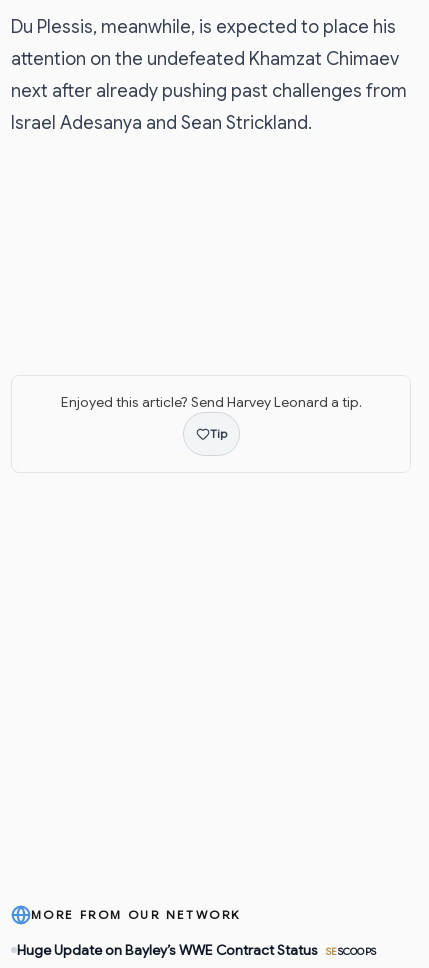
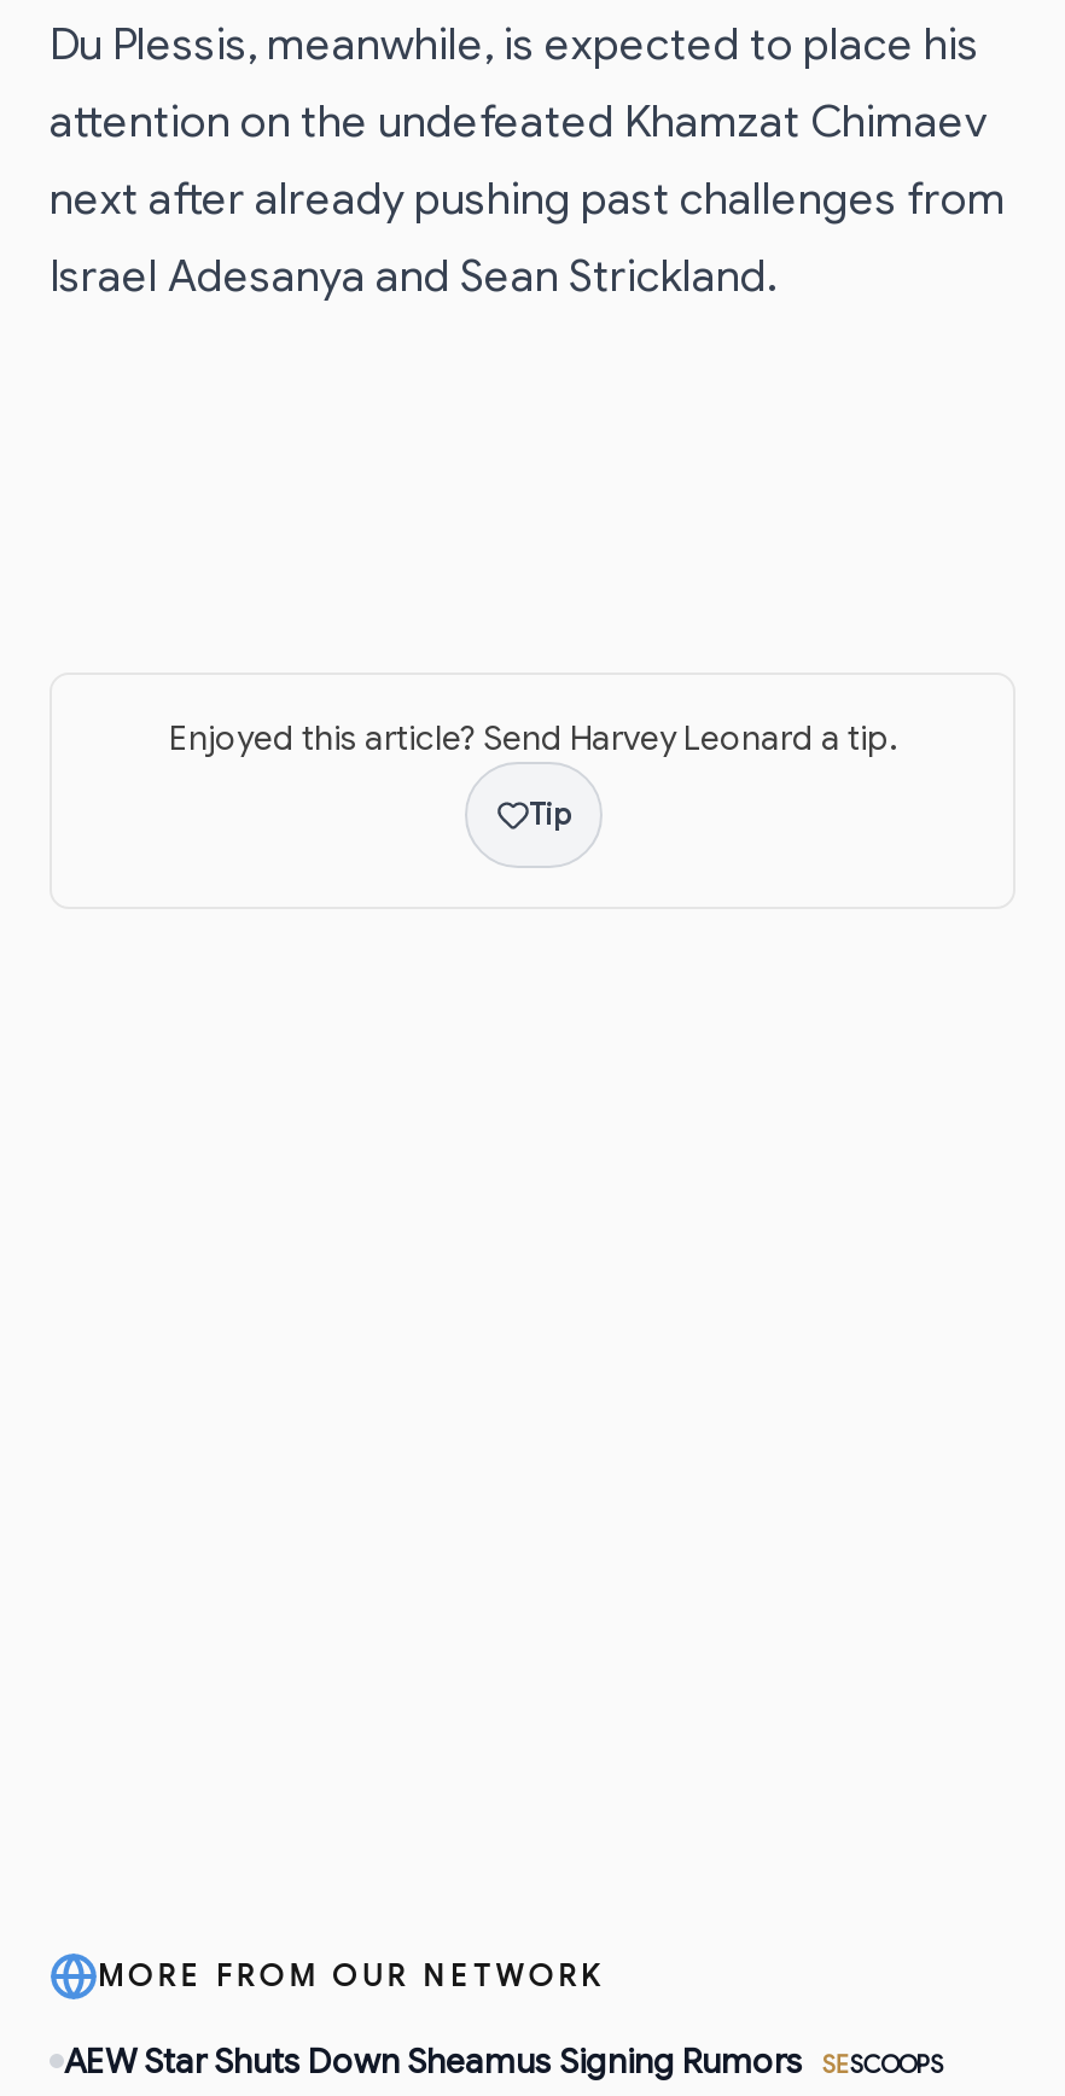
[17,941,318,959] Huge Update on Bayley’s WWE Contract Status -> [64,2039,803,2083] AEW Star Shuts Down Sheamus Signing Rumors

